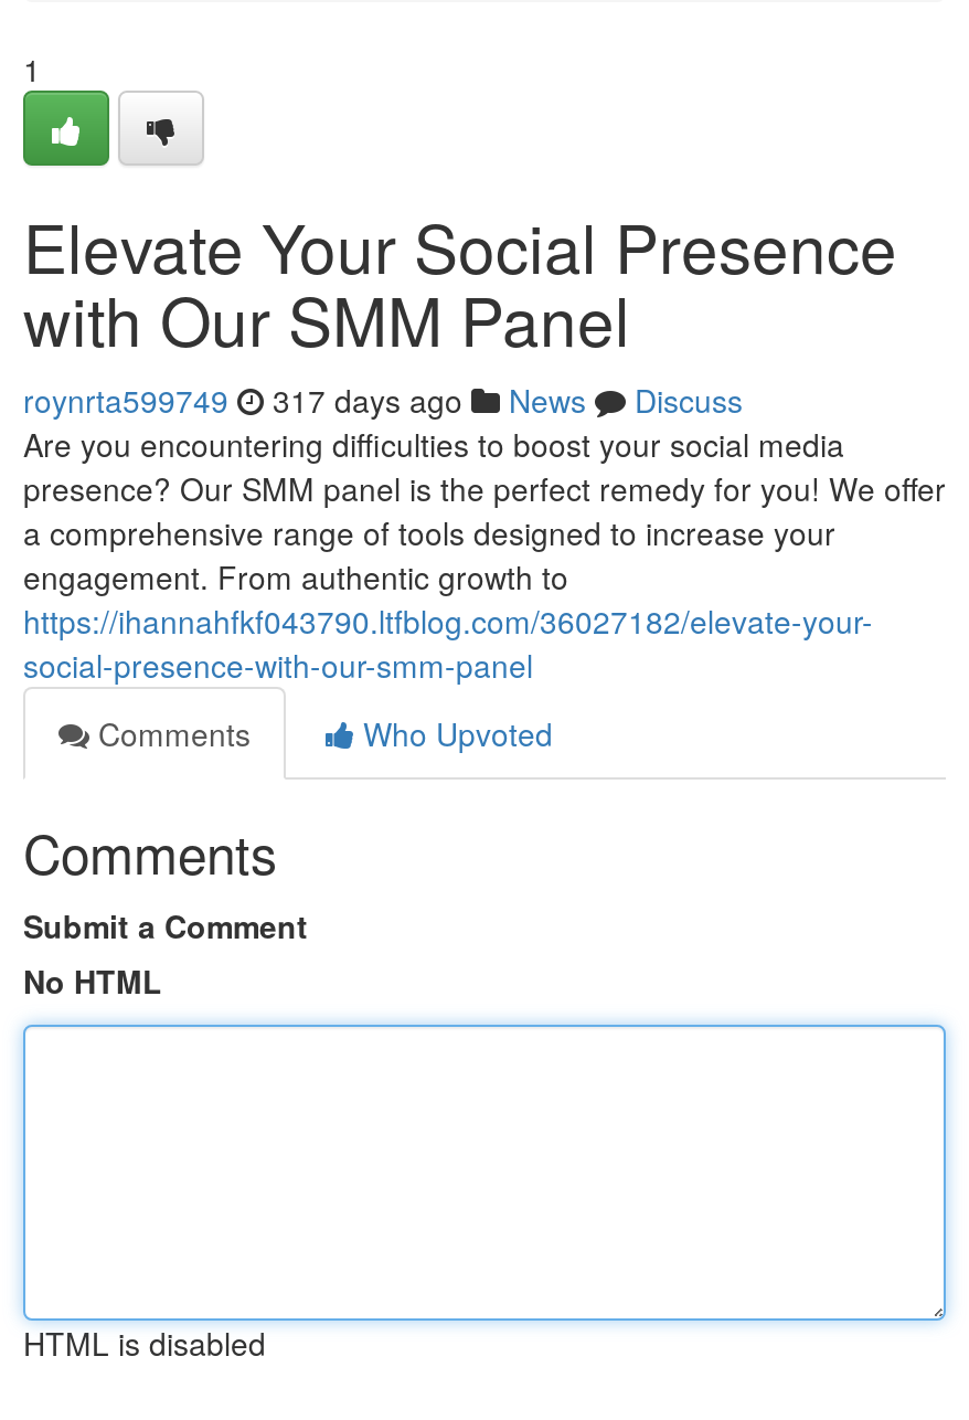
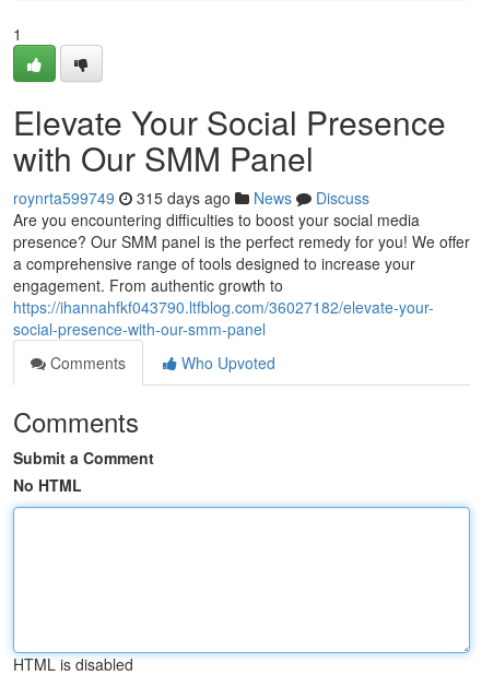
[23,378,743,422] roynrta599749 317 days ago News Discuss -> [13,187,369,209] roynrta599749 315 days ago News Discuss

